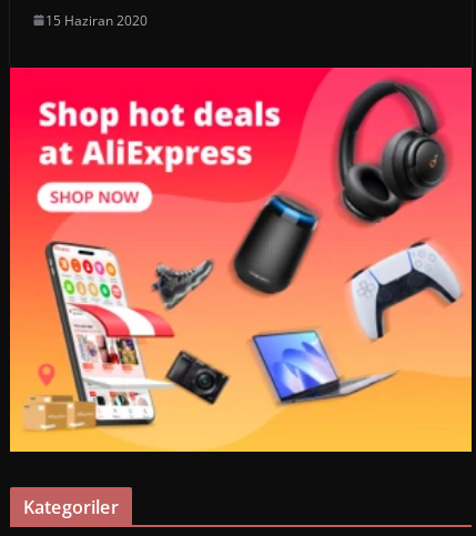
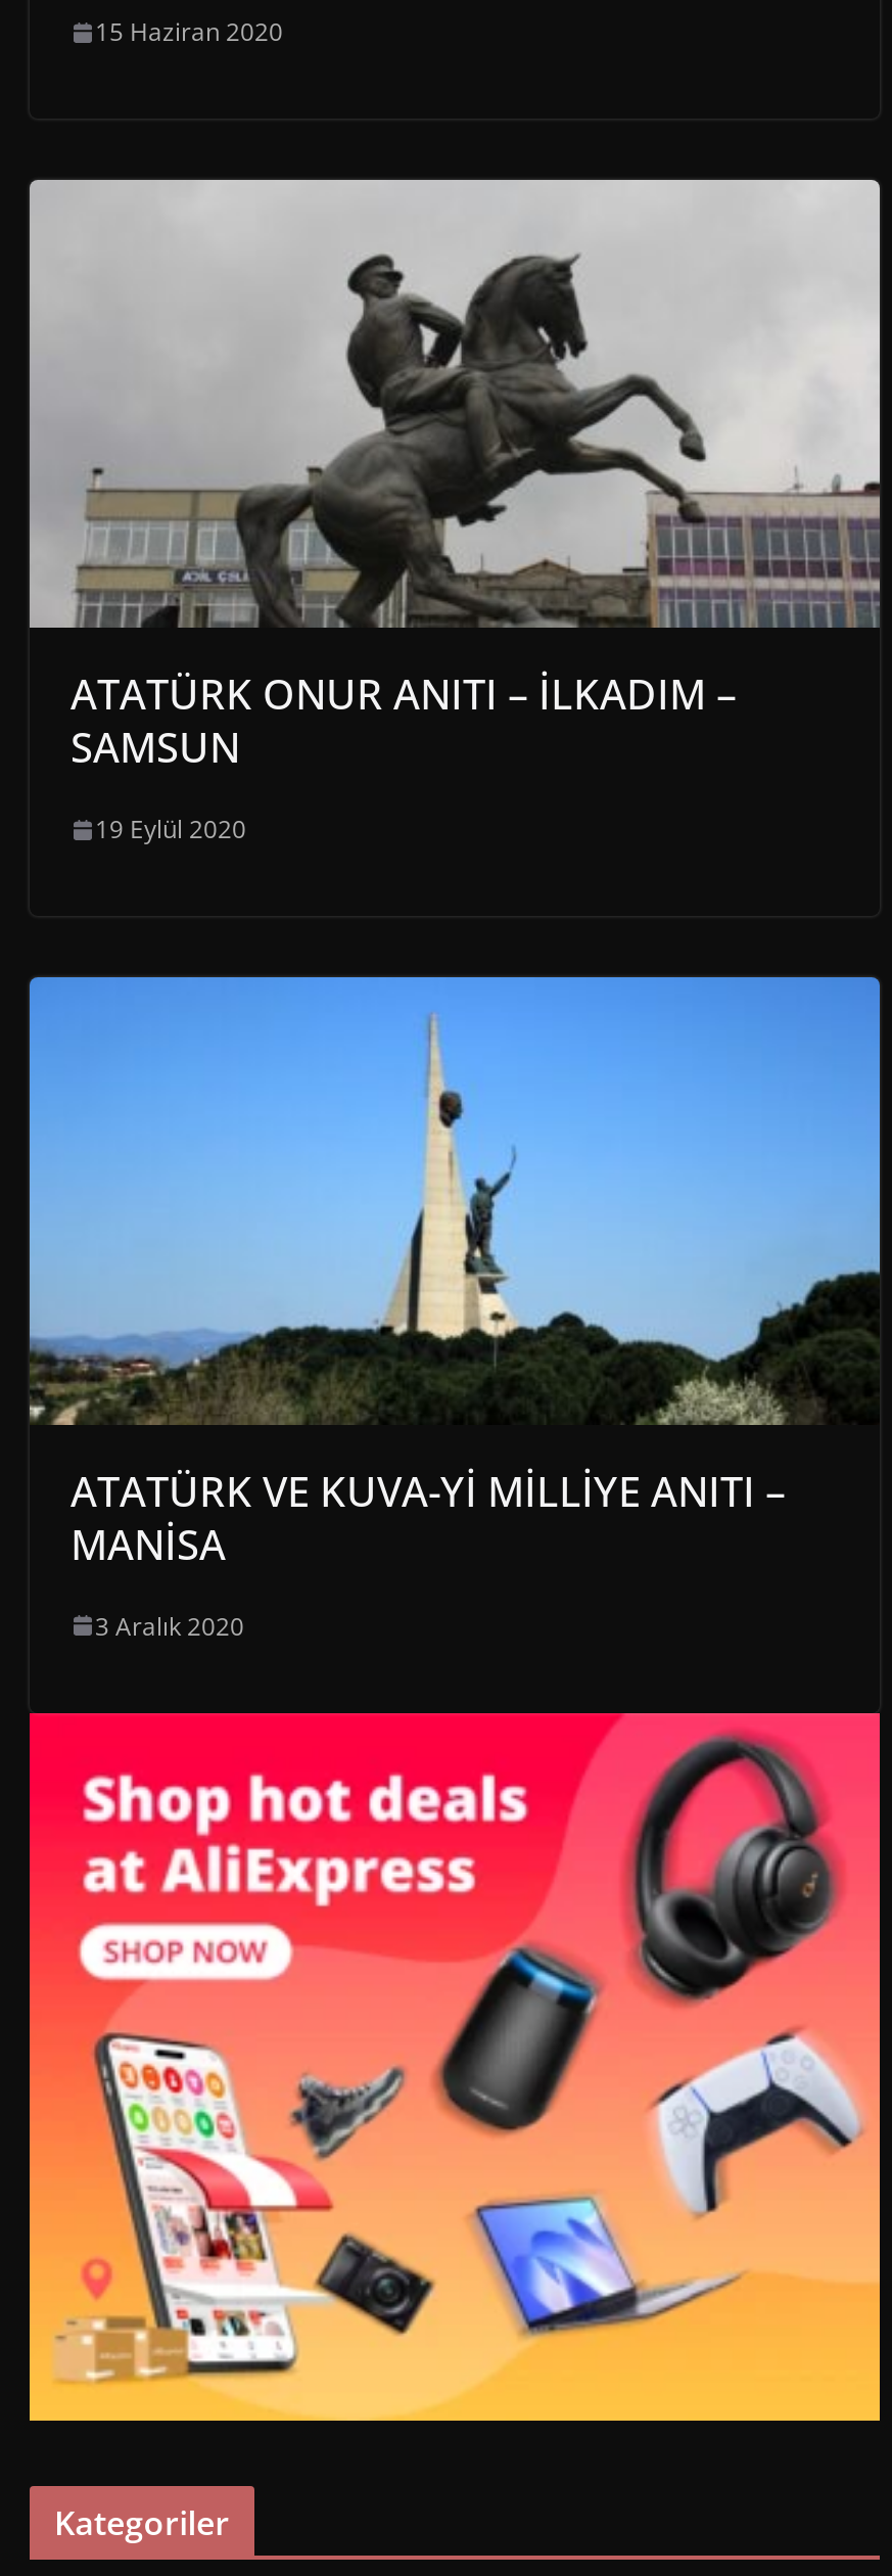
none -> [28,177,882,846] [image] | ATATÜRK ONUR ANITI – İLKADIM – | SAMSUN | 19 Eylül 2020
none -> [28,974,882,1643] [image] | ATATÜRK VE KUVA-Yİ MİLLİYE ANITI – | MANİSA | 3 Aralık 2020

